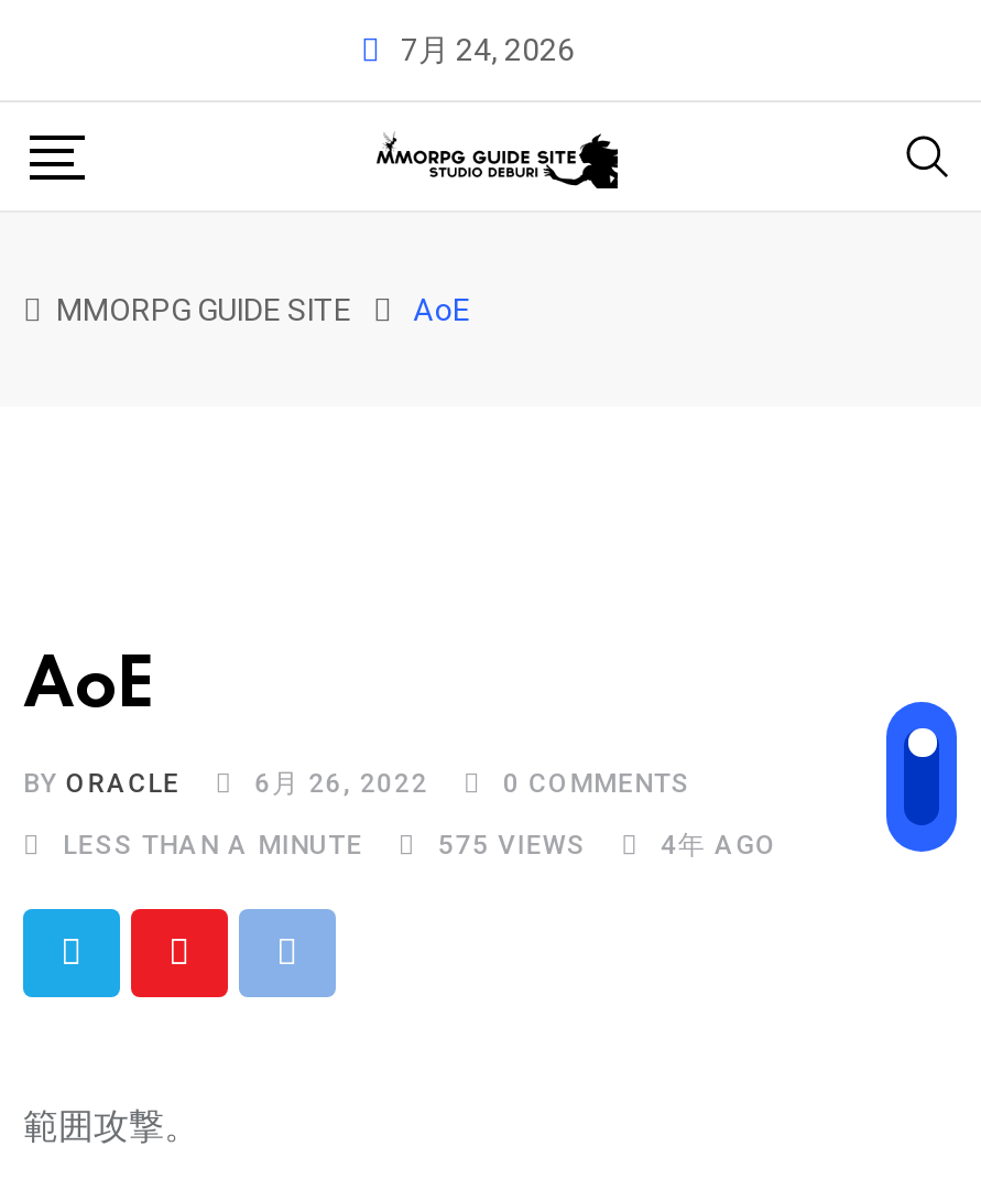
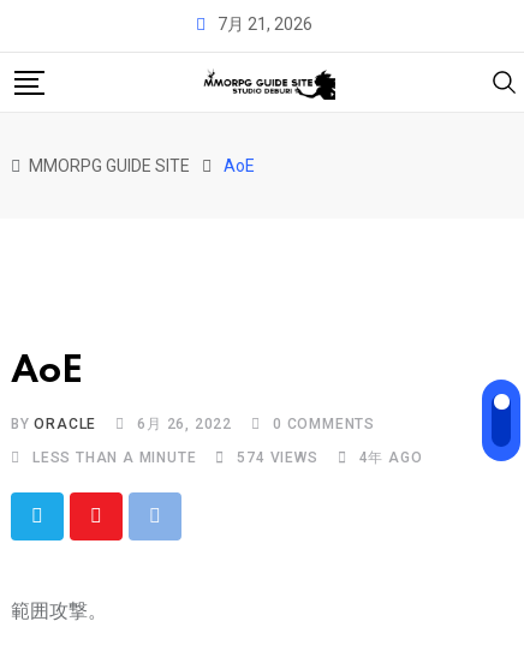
[401,32,575,67] 7月 24, 2026 -> [217,14,312,34] 7月 21, 2026
[438,831,586,861] 575 VIEWS -> [237,450,318,467] 574 VIEWS

